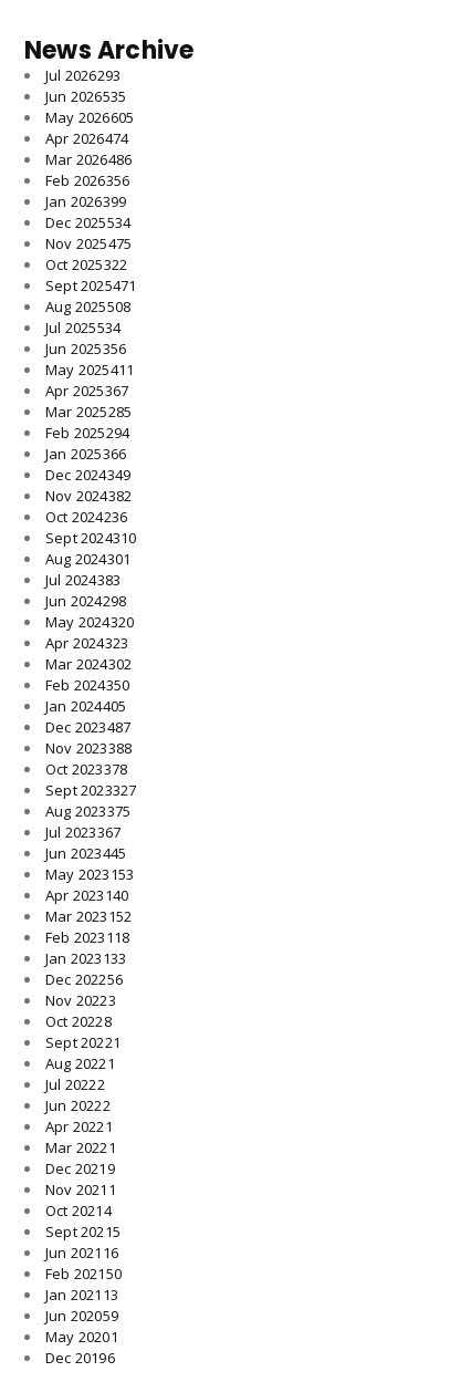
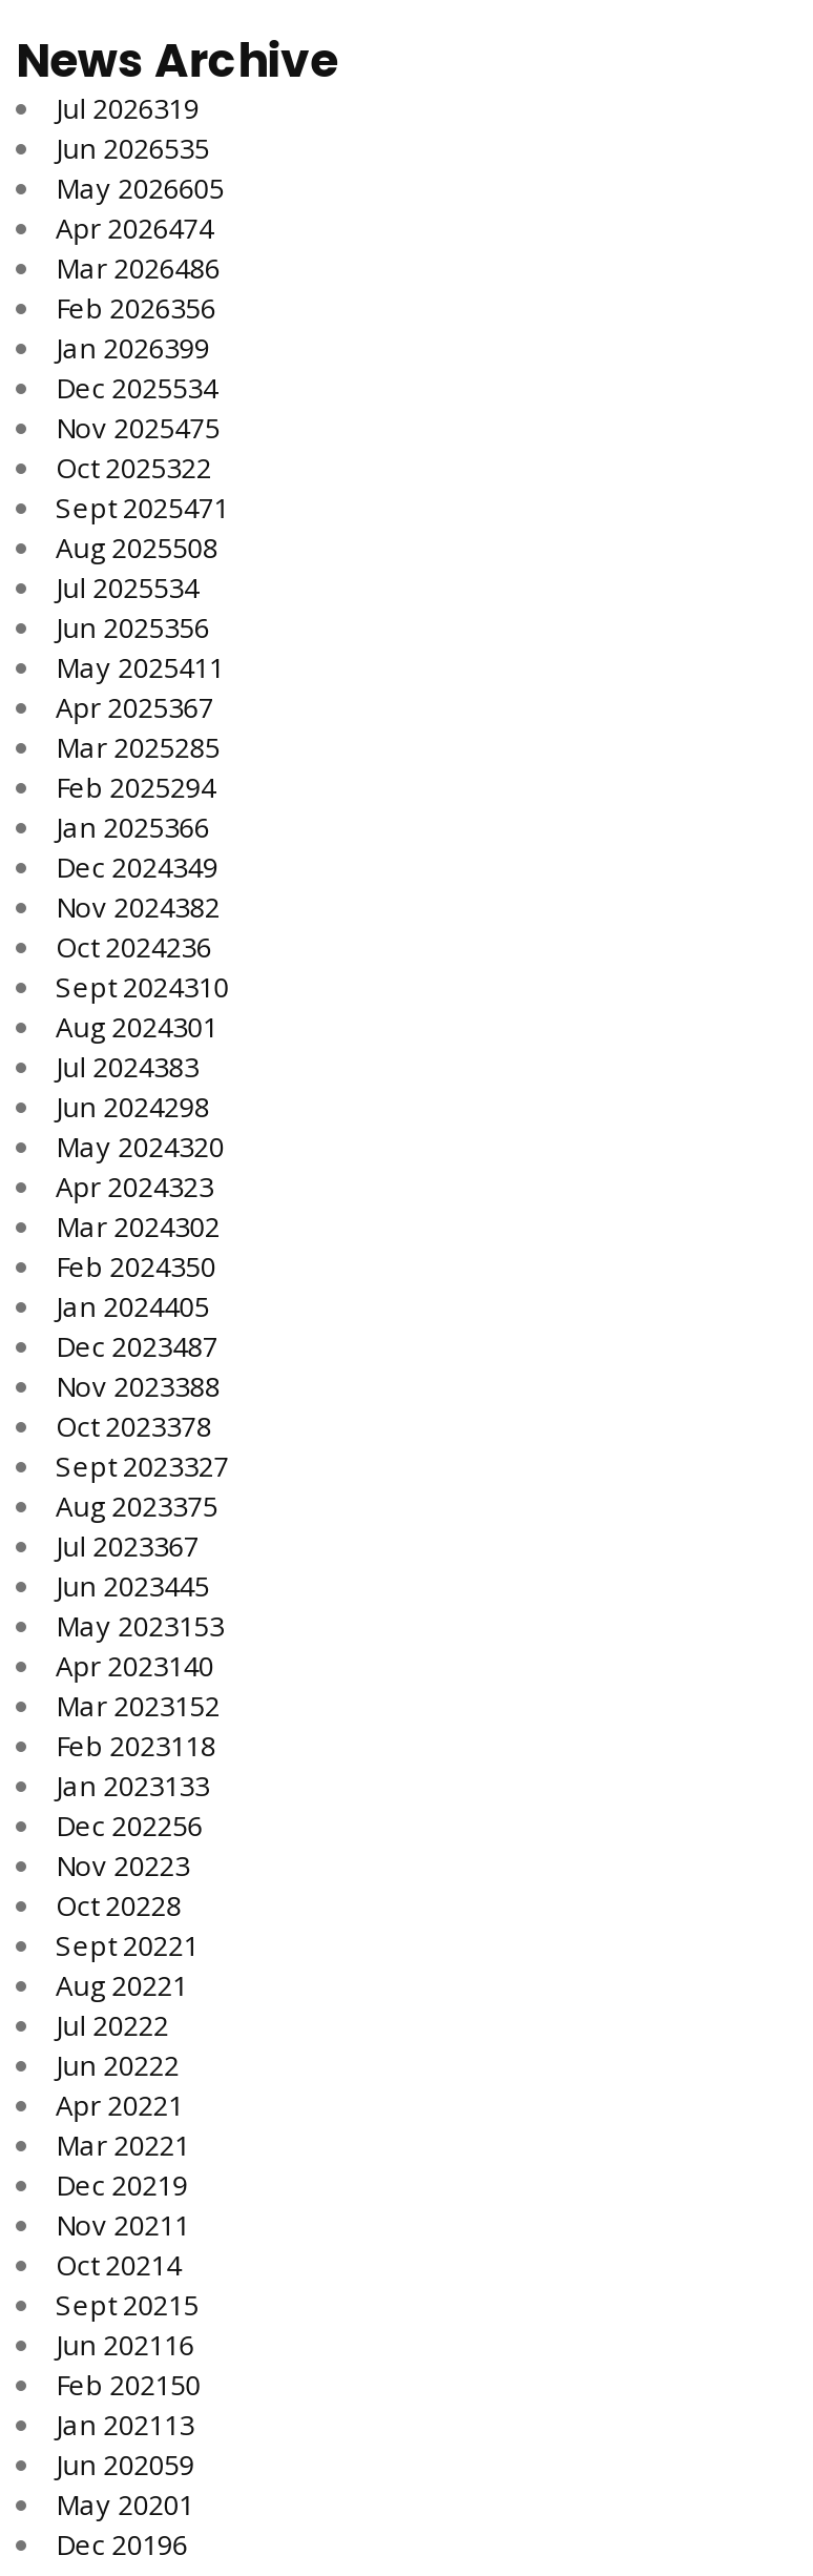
[45,65,121,85] Jul 2026293 -> [56,89,199,127] Jul 2026319

